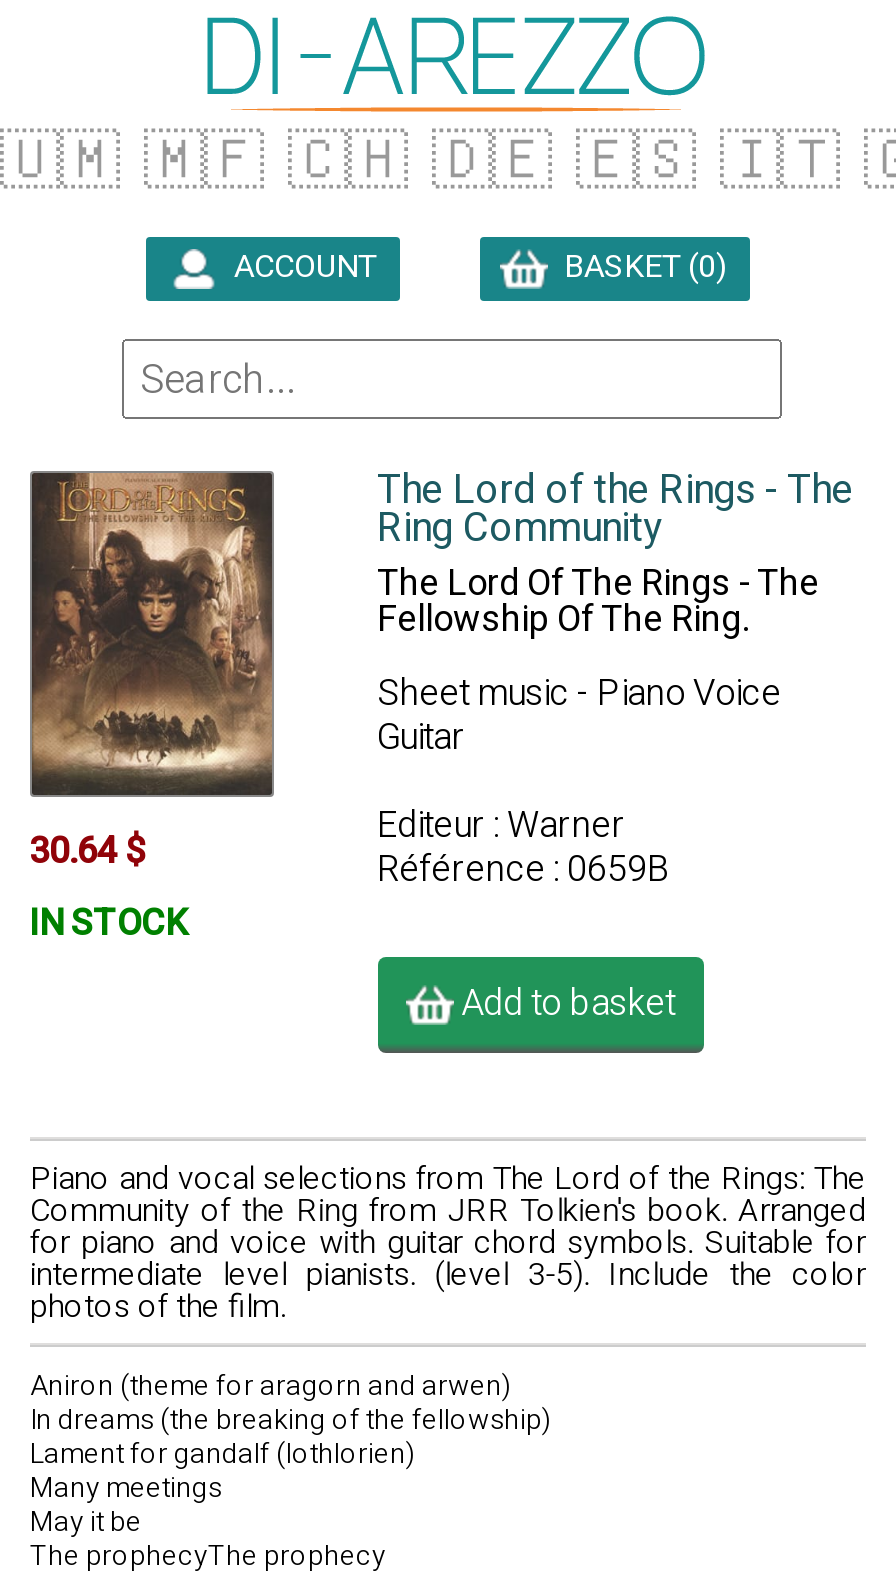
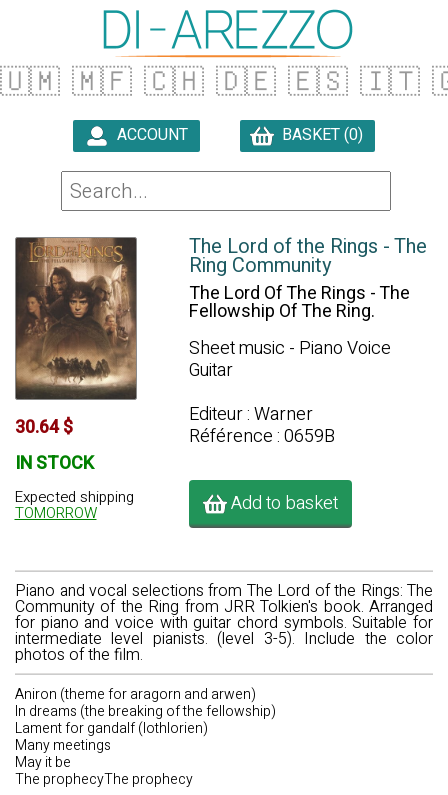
none -> [14,486,133,524] Expected shipping | TOMORROW

